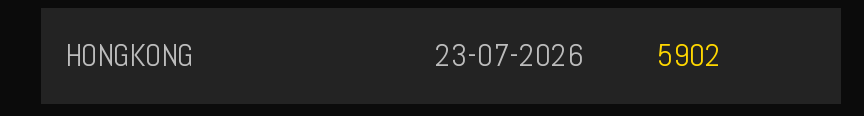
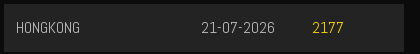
[435,36,583,76] 23-07-2026 -> [201,18,275,38] 21-07-2026
[657,37,721,77] 5902 -> [312,18,344,38] 2177

